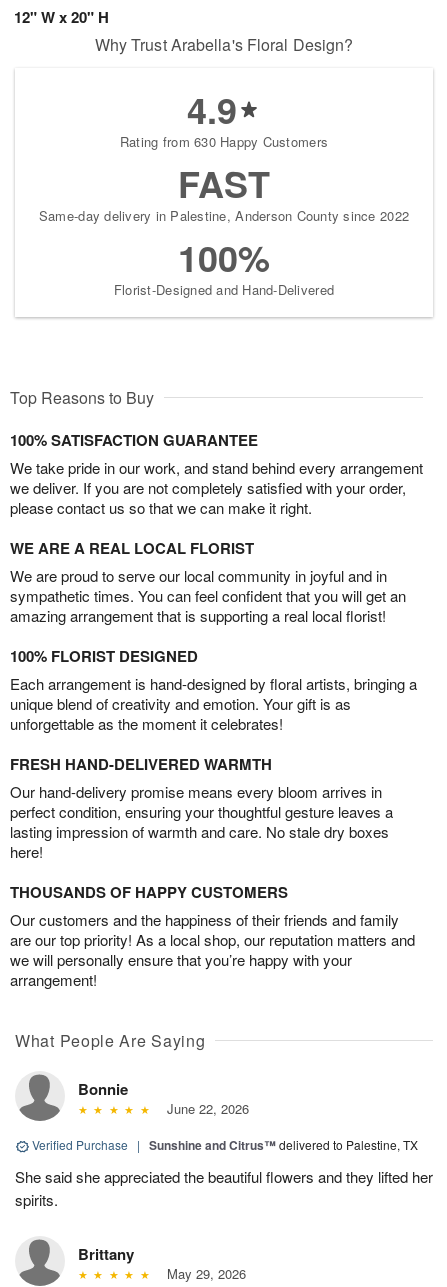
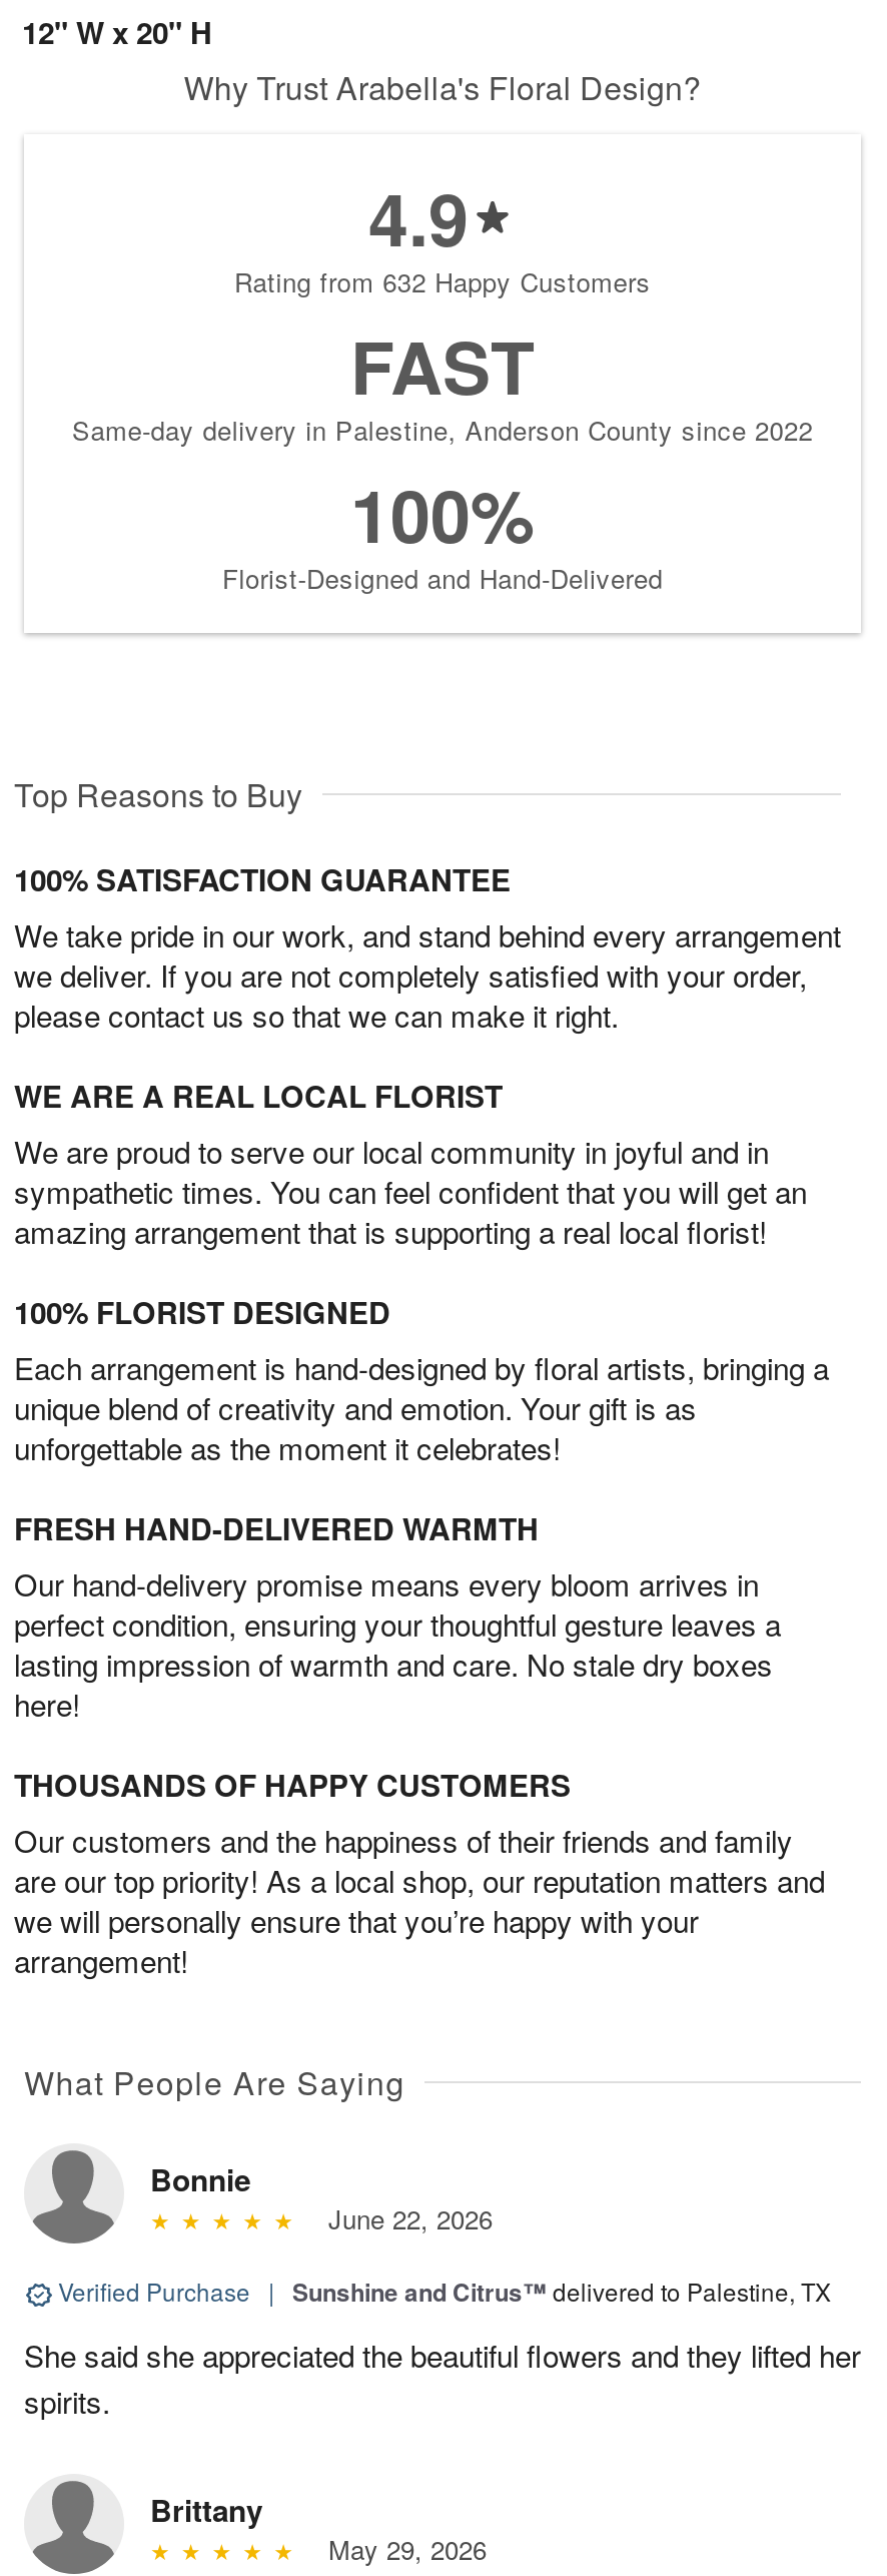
[120,132,328,151] Rating from 630 Happy Customers -> [234,263,651,301] Rating from 632 Happy Customers

